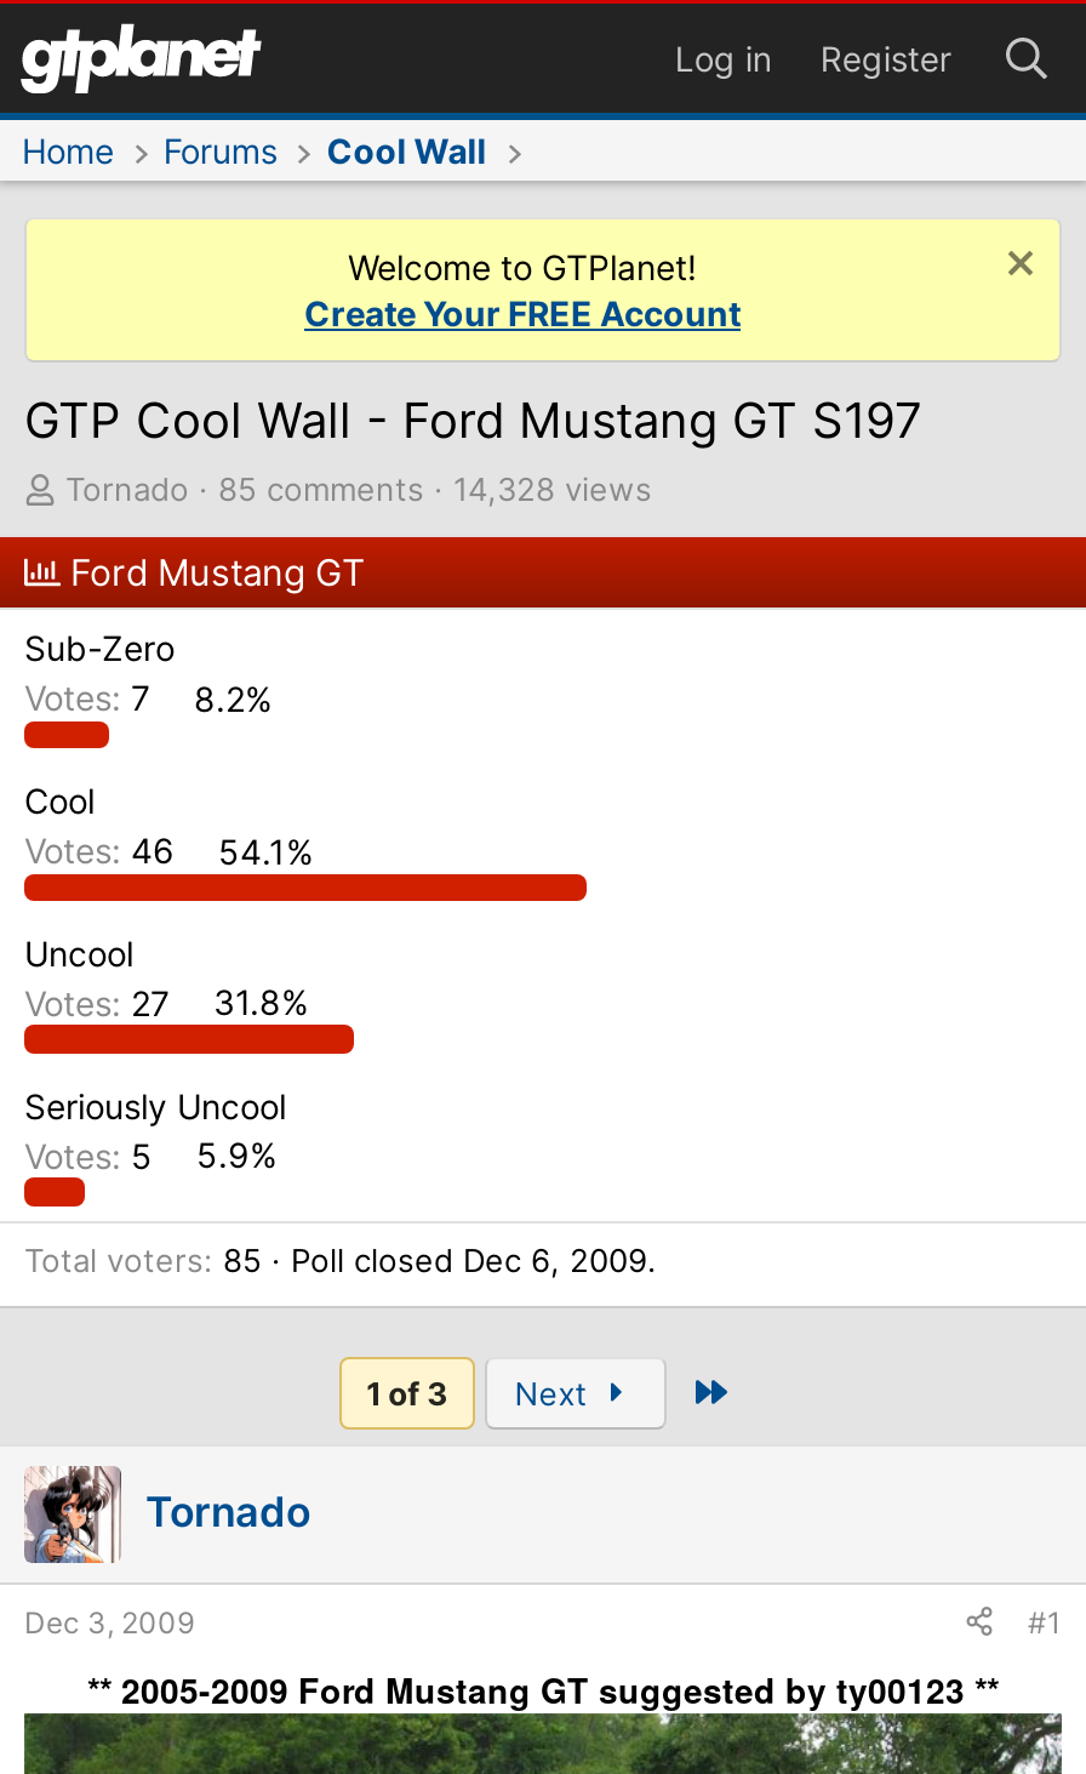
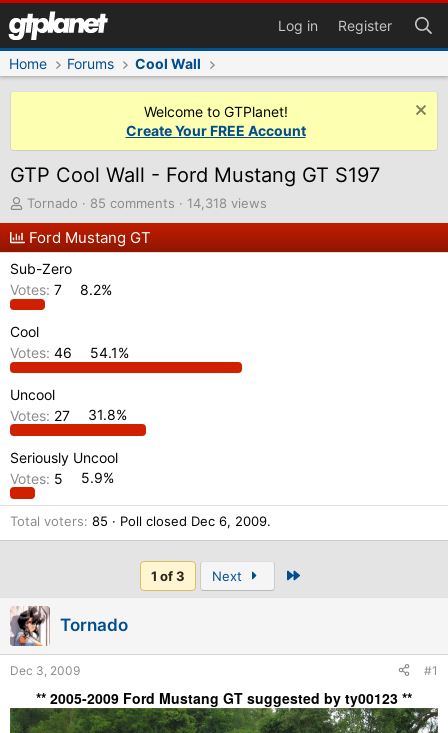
[218,469,652,508] 85 comments 14,328 views -> [90,195,267,211] 85 comments 14,318 views

